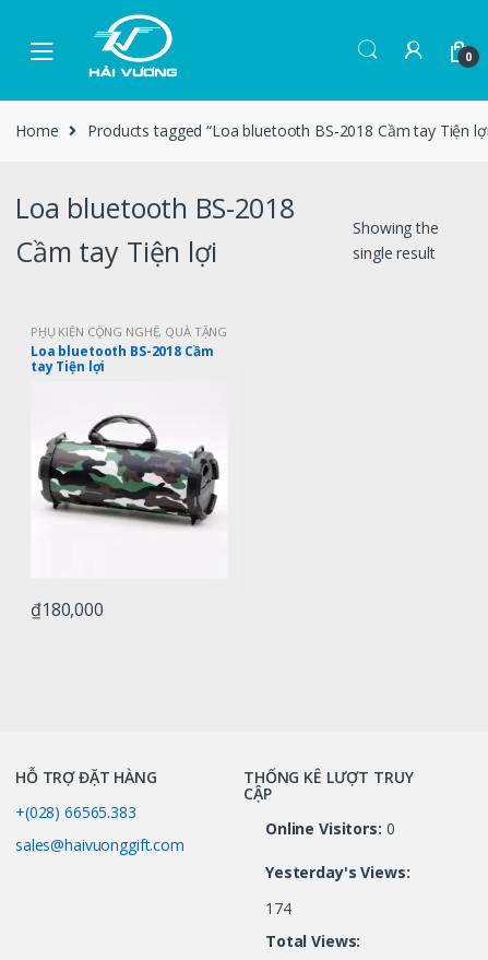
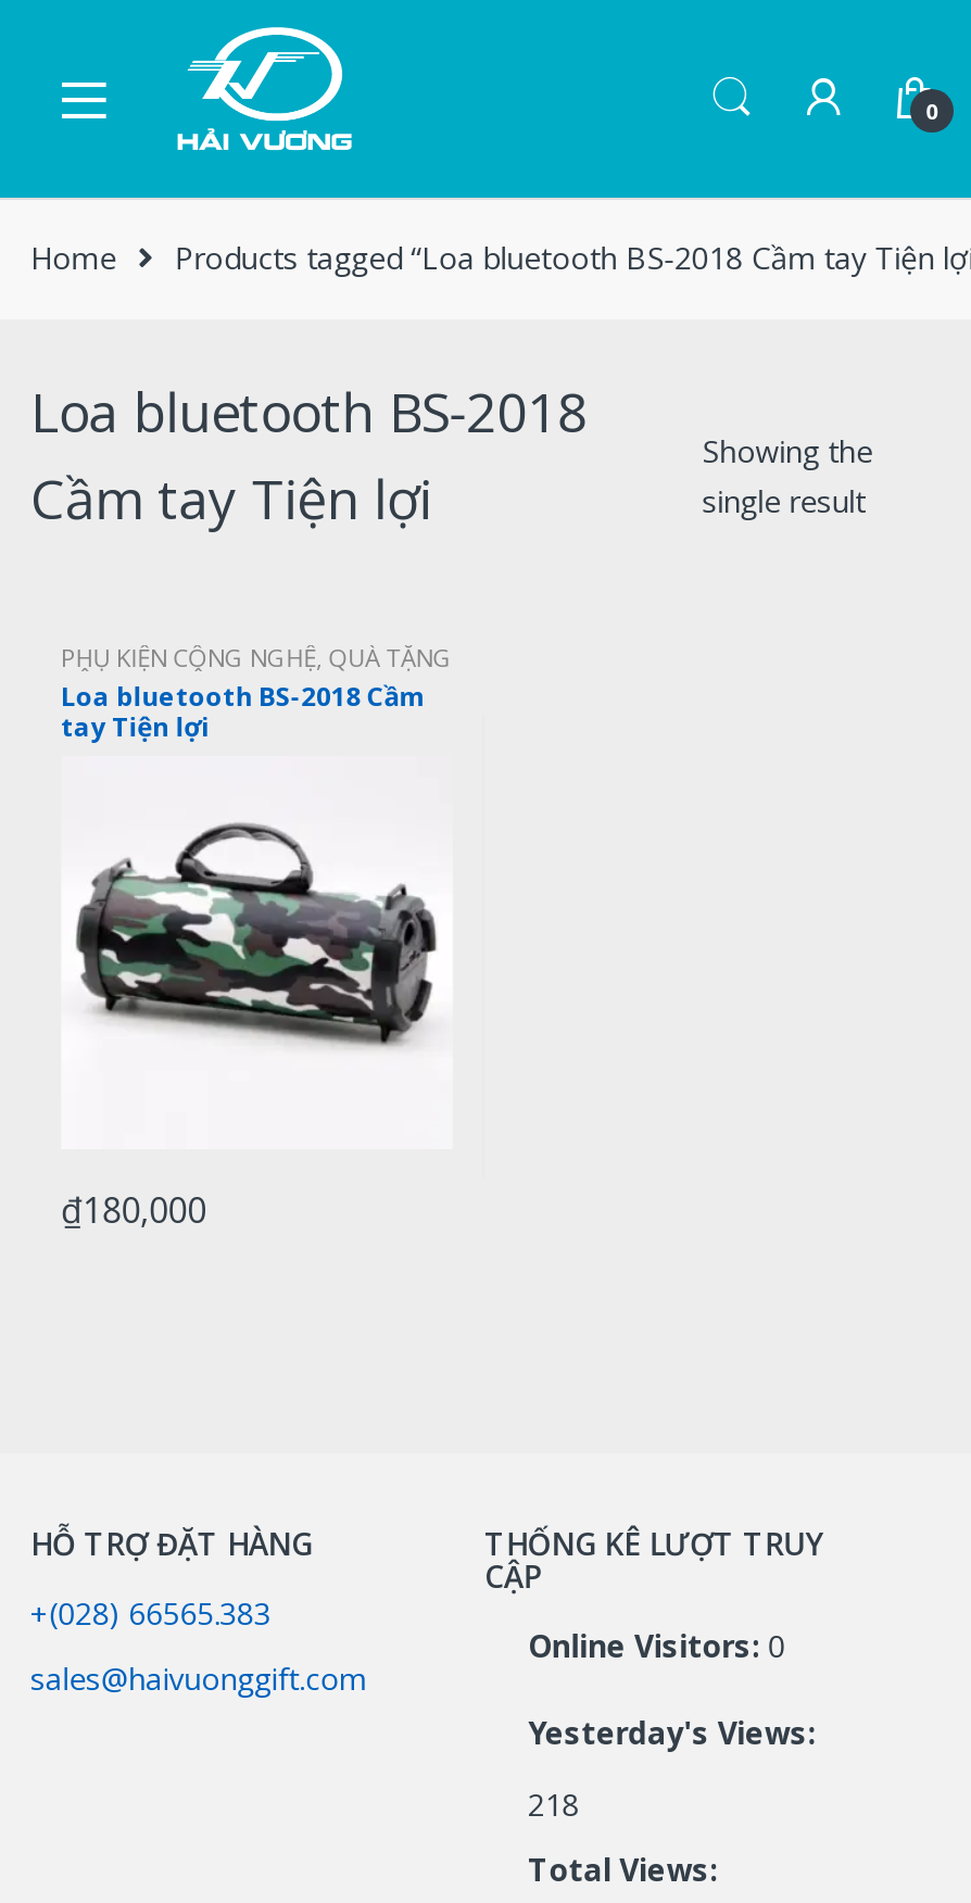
[265,897,291,918] 174 -> [528,1783,579,1824] 218

